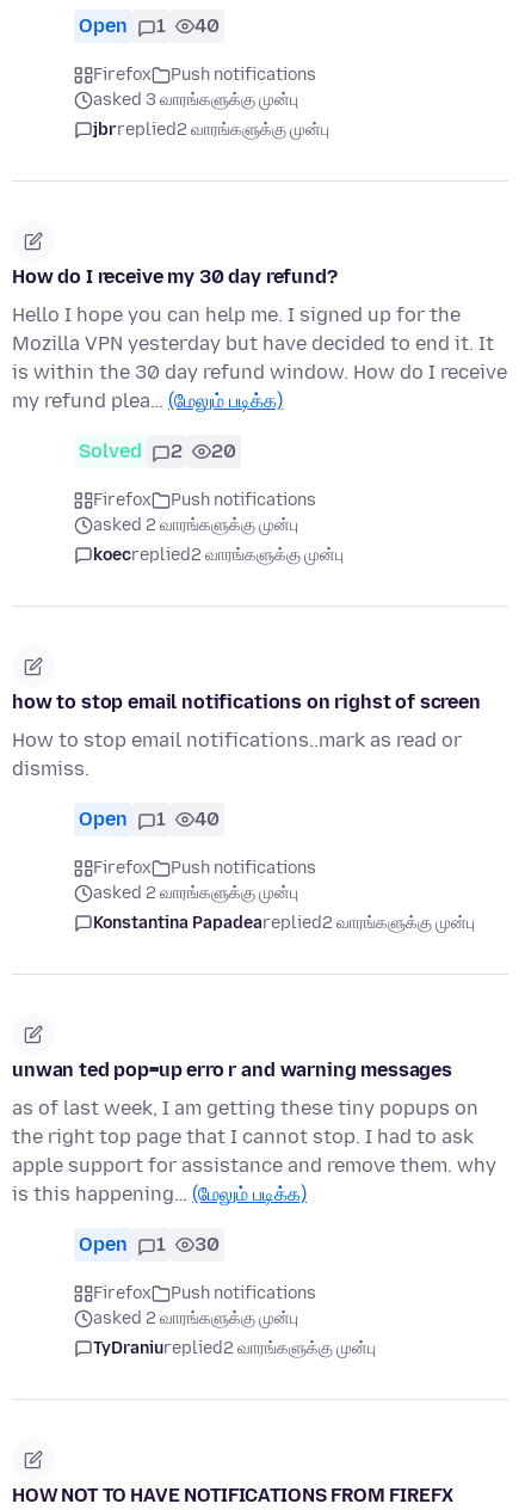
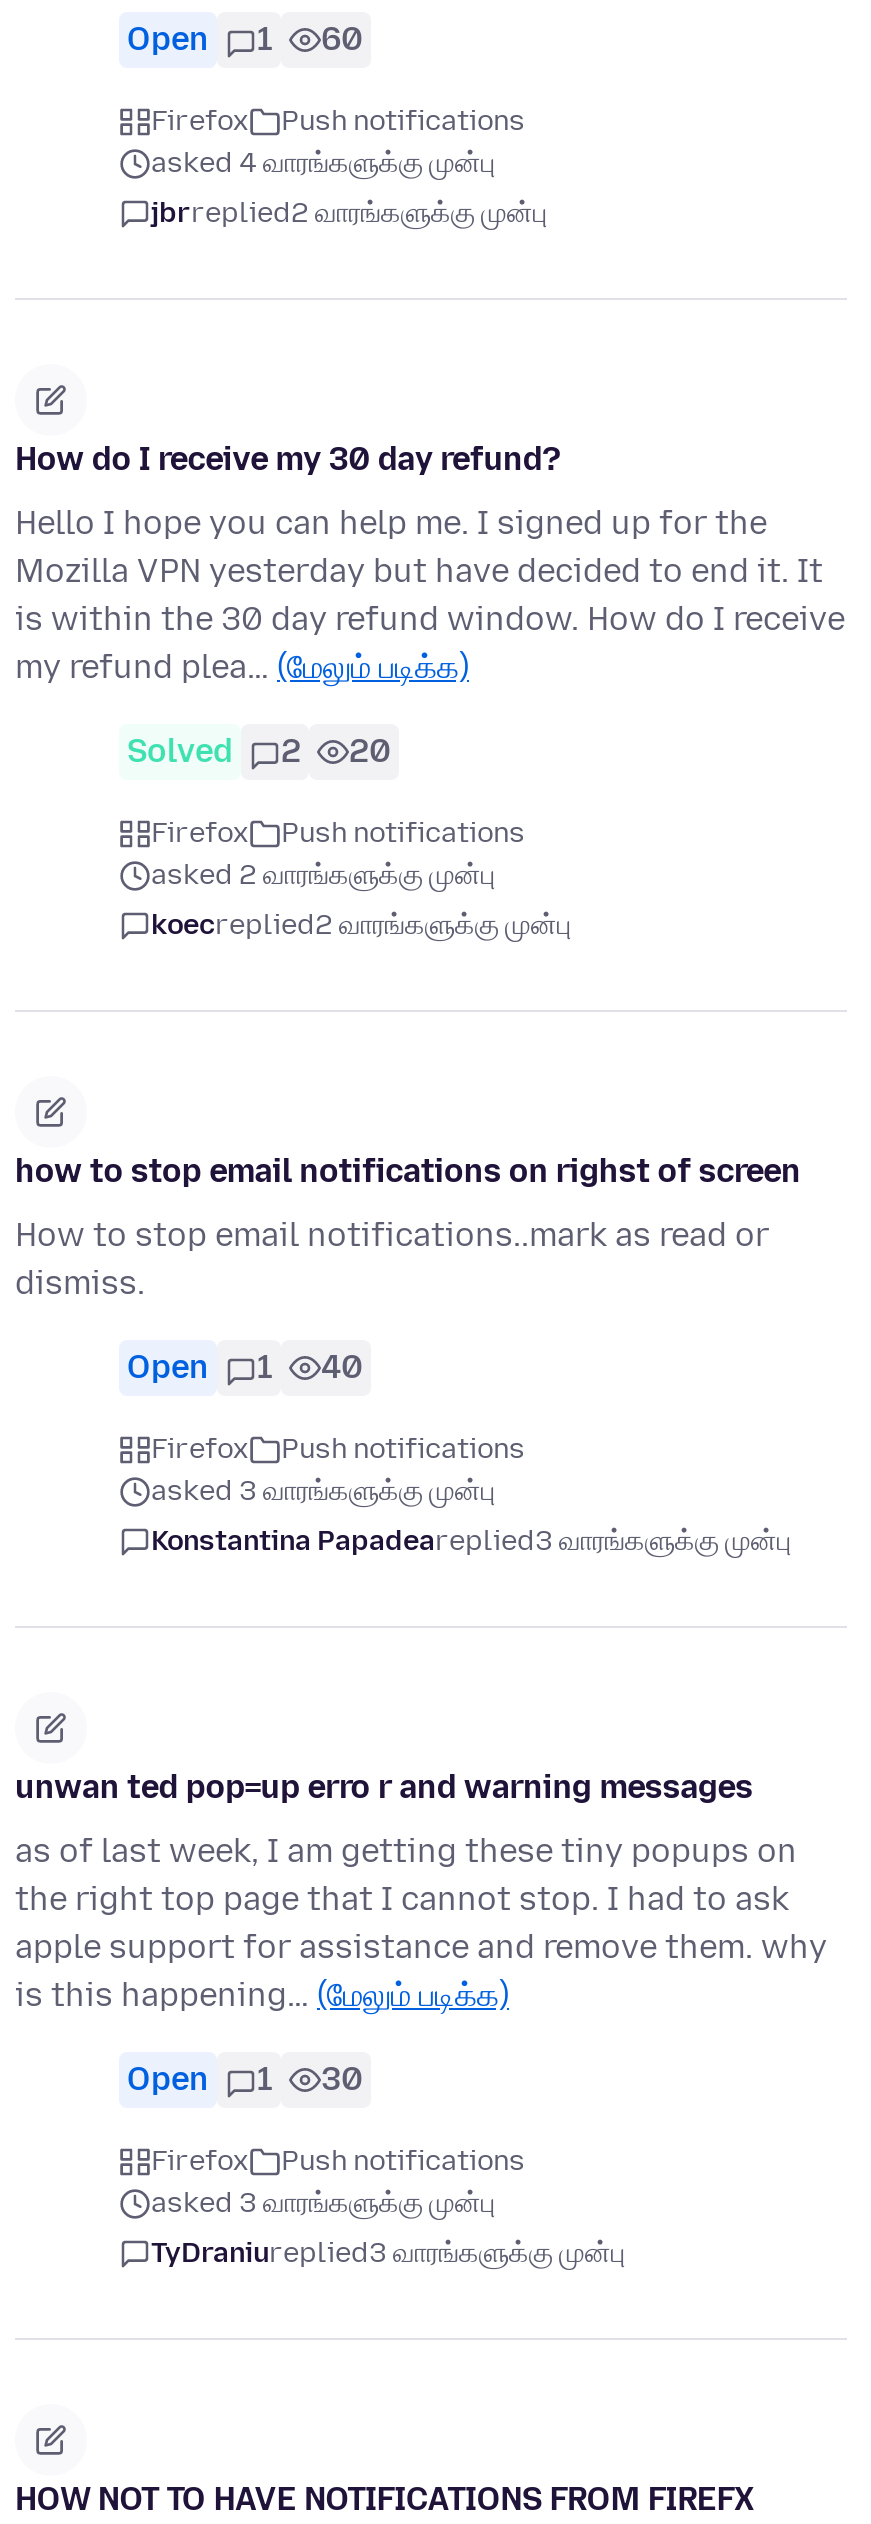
[79,15,220,38] Open 1 40 -> [127,21,363,59] Open 1 60
[93,90,298,111] asked 3 வாரங்களுக்கு முன்பு -> [151,147,495,181] asked 4 வாரங்களுக்கு முன்பு
[93,883,298,904] asked 2 வாரங்களுக்கு முன்பு -> [151,1475,495,1509] asked 3 வாரங்களுக்கு முன்பு
[93,913,475,934] Konstantina Papadeareplied2 வாரங்களுக்கு முன்பு -> [151,1525,791,1559] Konstantina Papadeareplied3 வாரங்களுக்கு முன்பு
[93,1309,298,1329] asked 2 வாரங்களுக்கு முன்பு -> [151,2187,495,2221] asked 3 வாரங்களுக்கு முன்பு
[93,1339,376,1359] TyDraniureplied2 வாரங்களுக்கு முன்பு -> [151,2237,625,2271] TyDraniureplied3 வாரங்களுக்கு முன்பு

